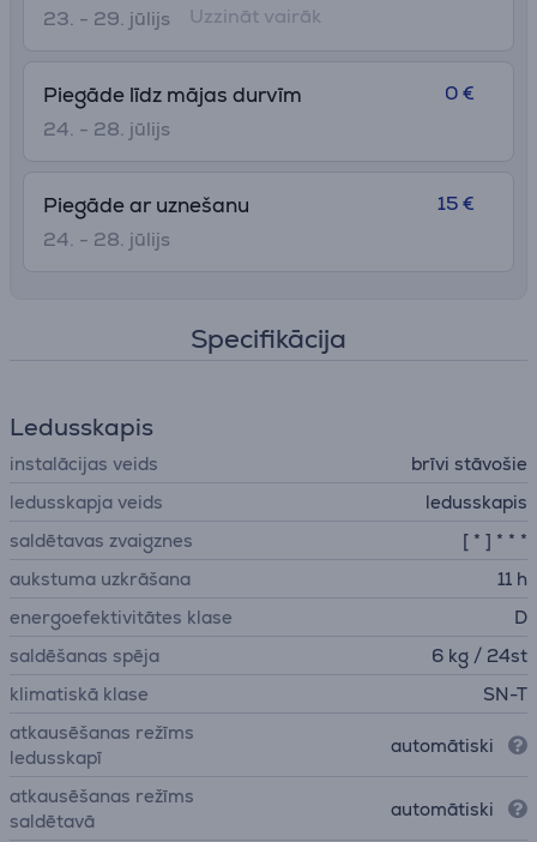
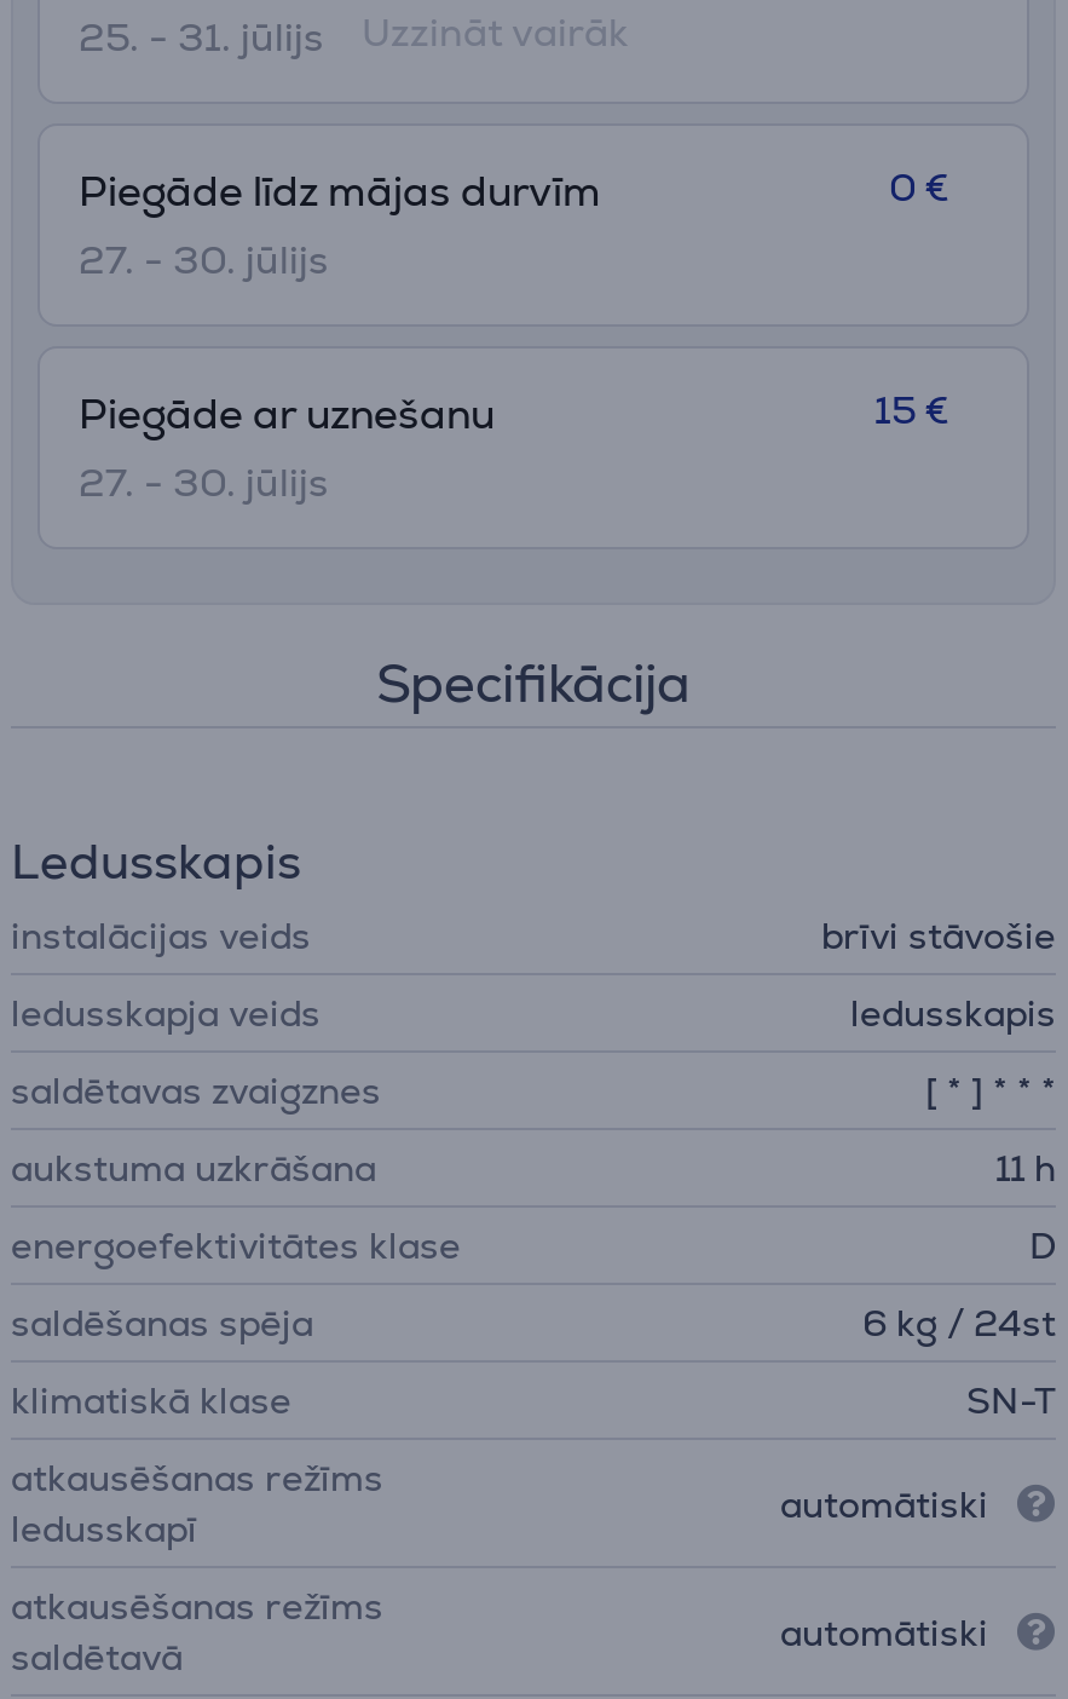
[43,6,170,31] 23. - 29. jūlijs -> [79,12,323,63] 25. - 31. jūlijs
[43,116,170,142] 24. - 28. jūlijs -> [79,235,328,286] 27. - 30. jūlijs
[43,227,170,252] 24. - 28. jūlijs -> [79,457,328,508] 27. - 30. jūlijs

